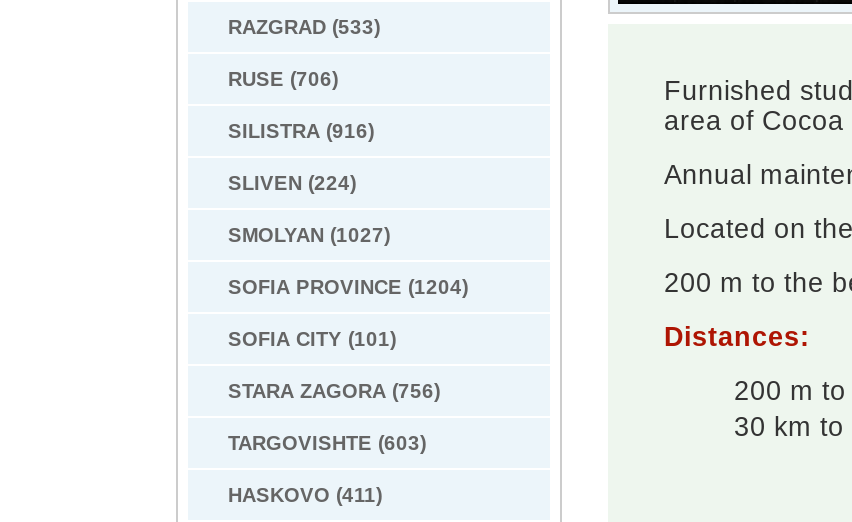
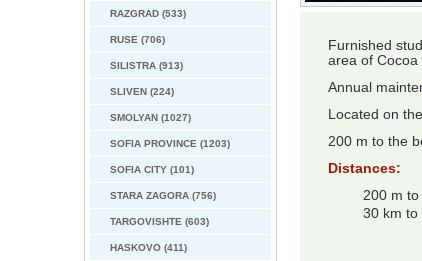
[228,120,374,142] SILISTRA (916) -> [110,60,183,71] SILISTRA (913)
[228,276,468,298] SOFIA PROVINCE (1204) -> [110,138,230,149] SOFIA PROVINCE (1203)

